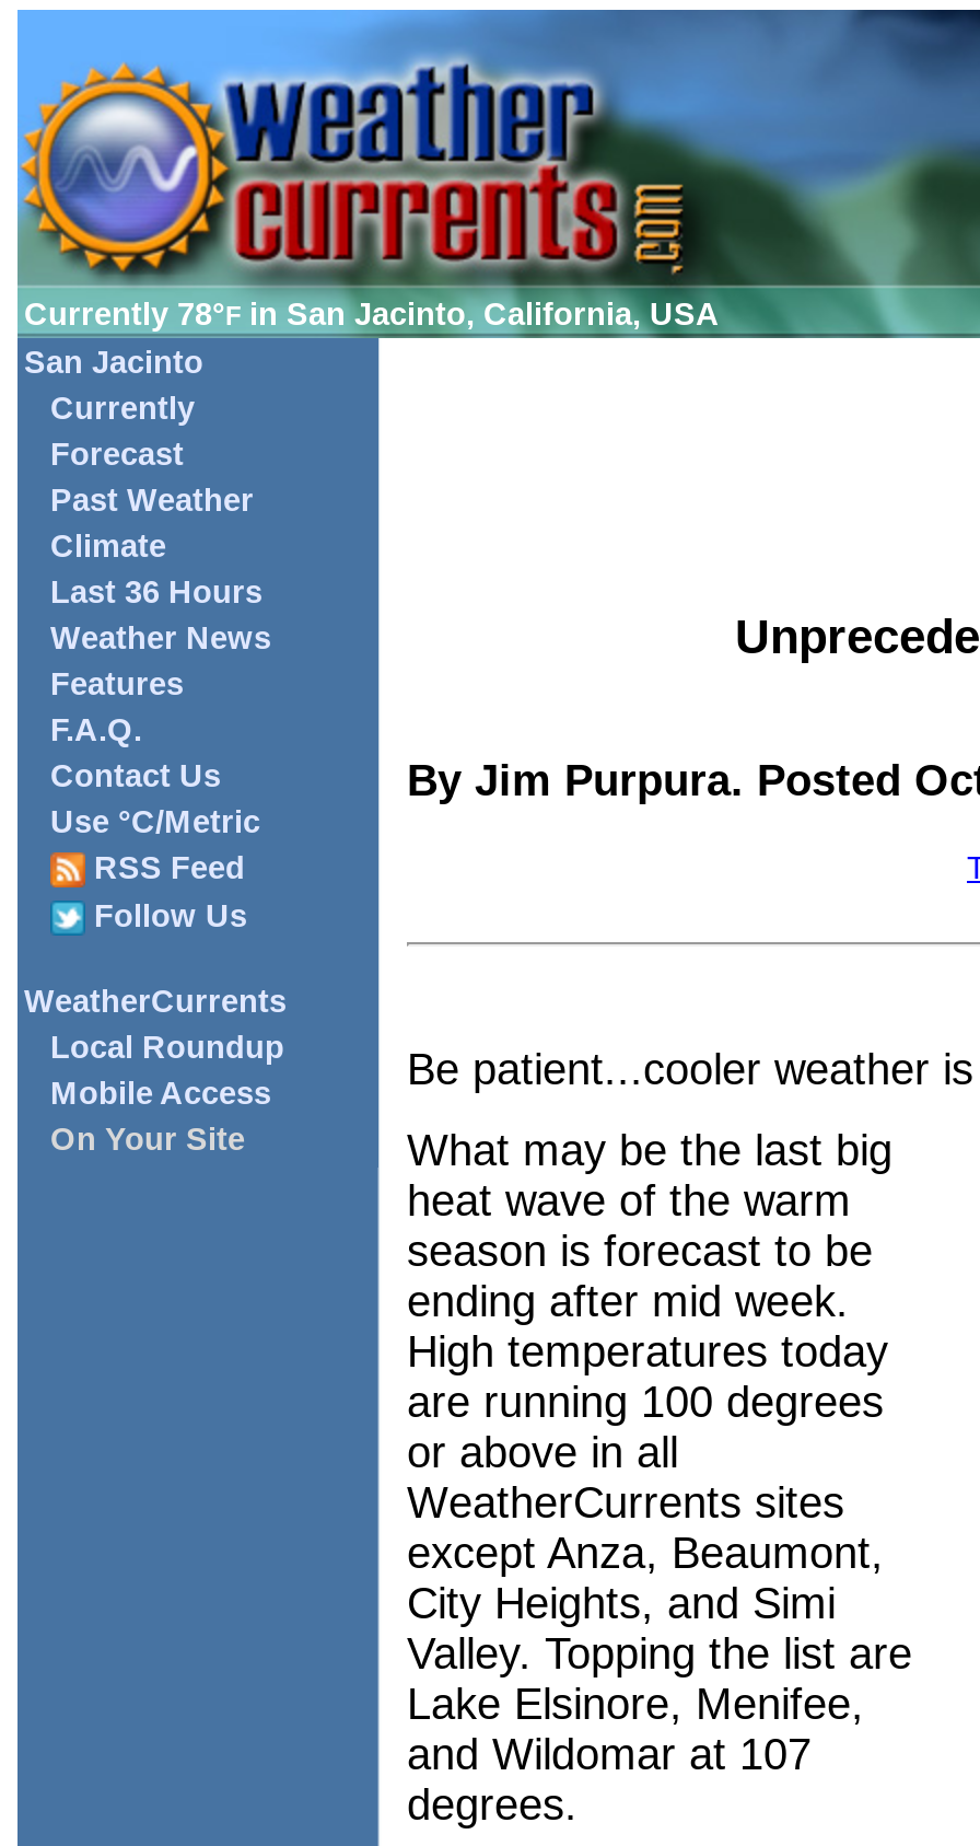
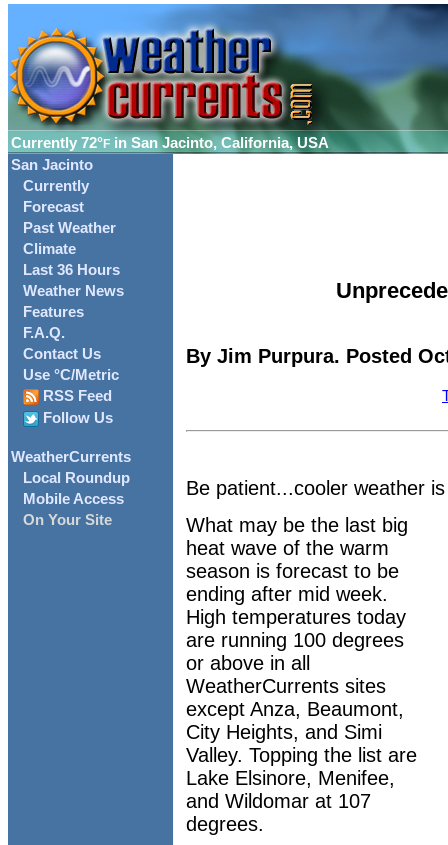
[24,297,720,332] Currently 78°F in San Jacinto, California, USA -> [11,135,329,151] Currently 72°F in San Jacinto, California, USA

